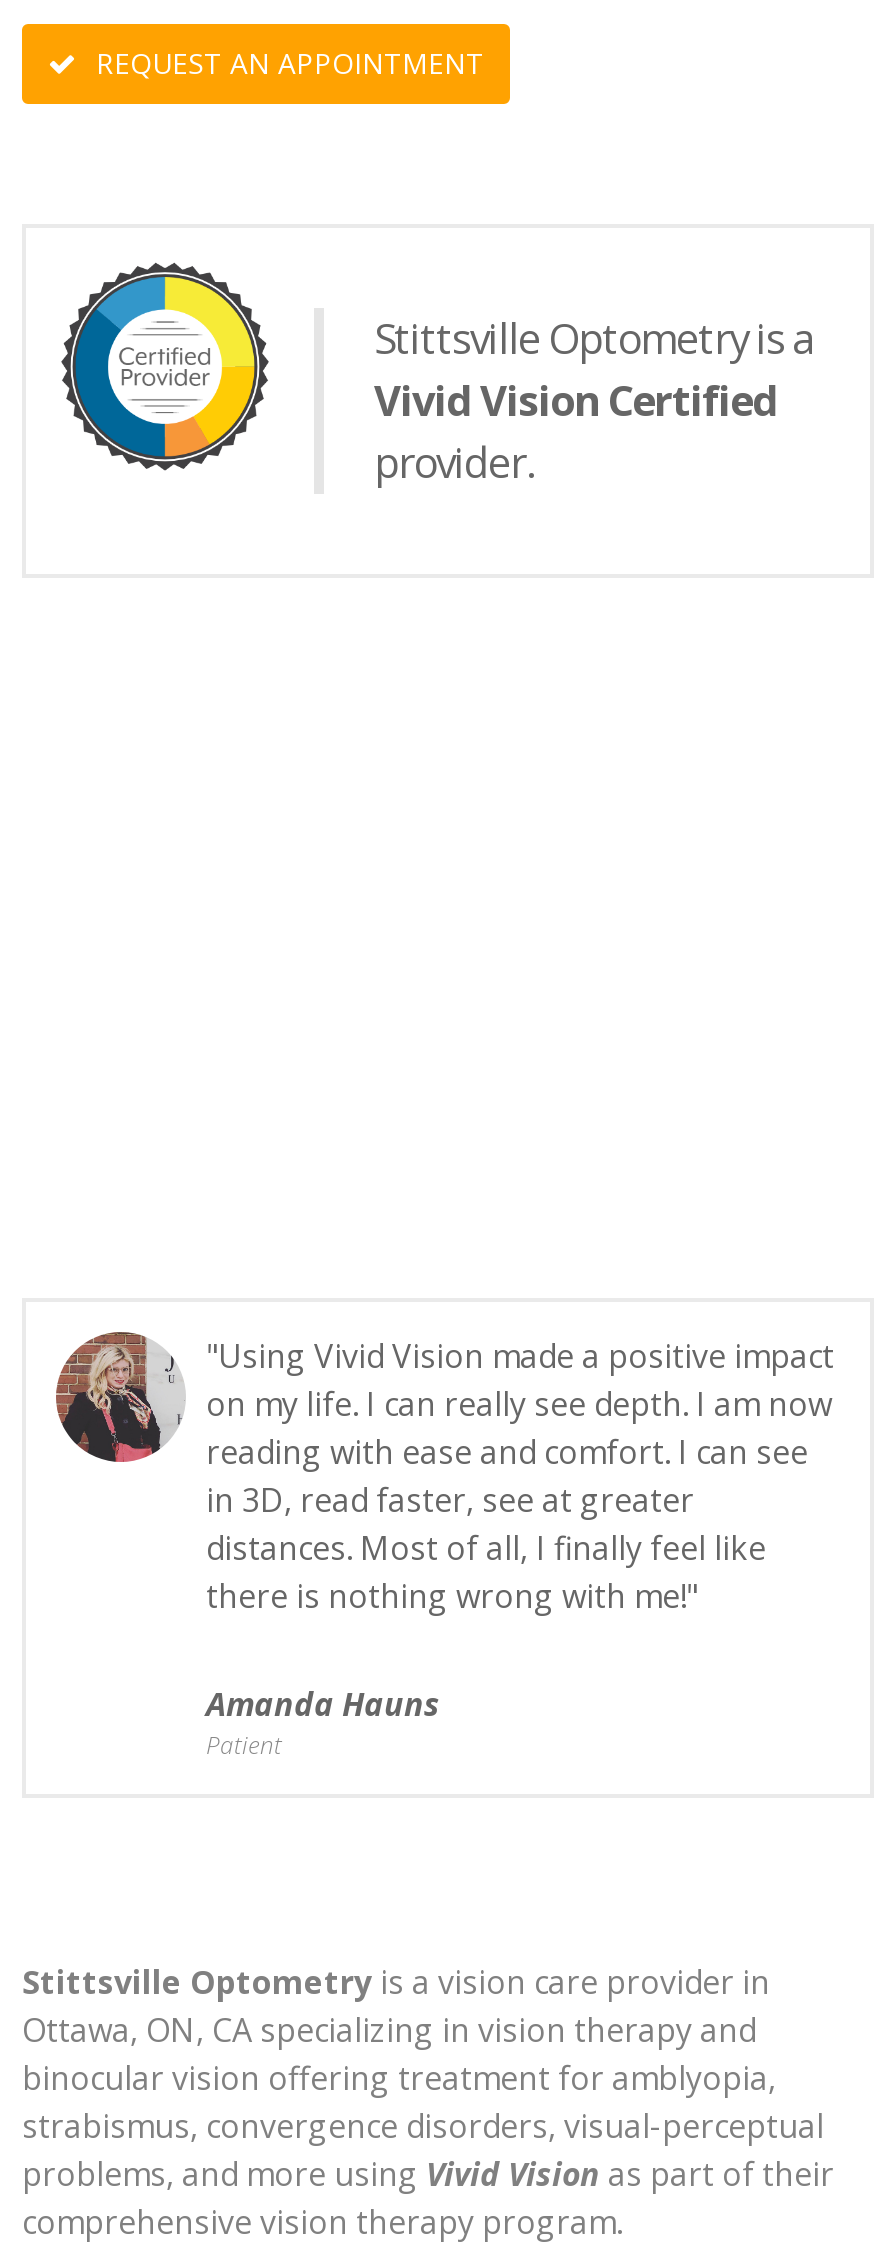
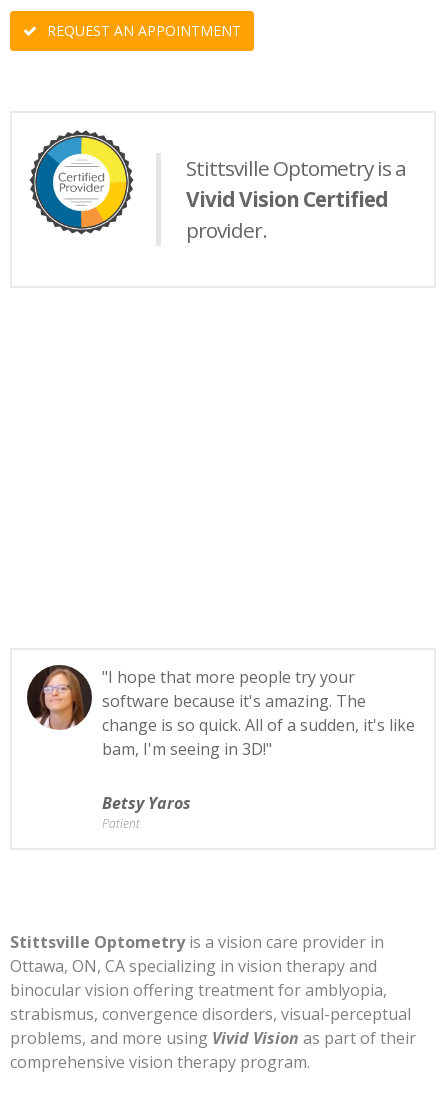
[54,1332,834,1618] [image] | "Using Vivid Vision made a positive impact | on my life. I can really see depth. I am now | reading with ease and comfort. I can see | in 3D, read faster, see at greater | distances. Most of all, I finally feel like | there is nothing wrong with me!" -> [26,666,415,760] [image] | "I hope that more people try your | software because it's amazing. The | change is so quick. All of a sudden, it's like | bam, I'm seeing in 3D!"
[206,1682,440,1726] Amanda Hauns -> [102,792,191,814] Betsy Yaros

